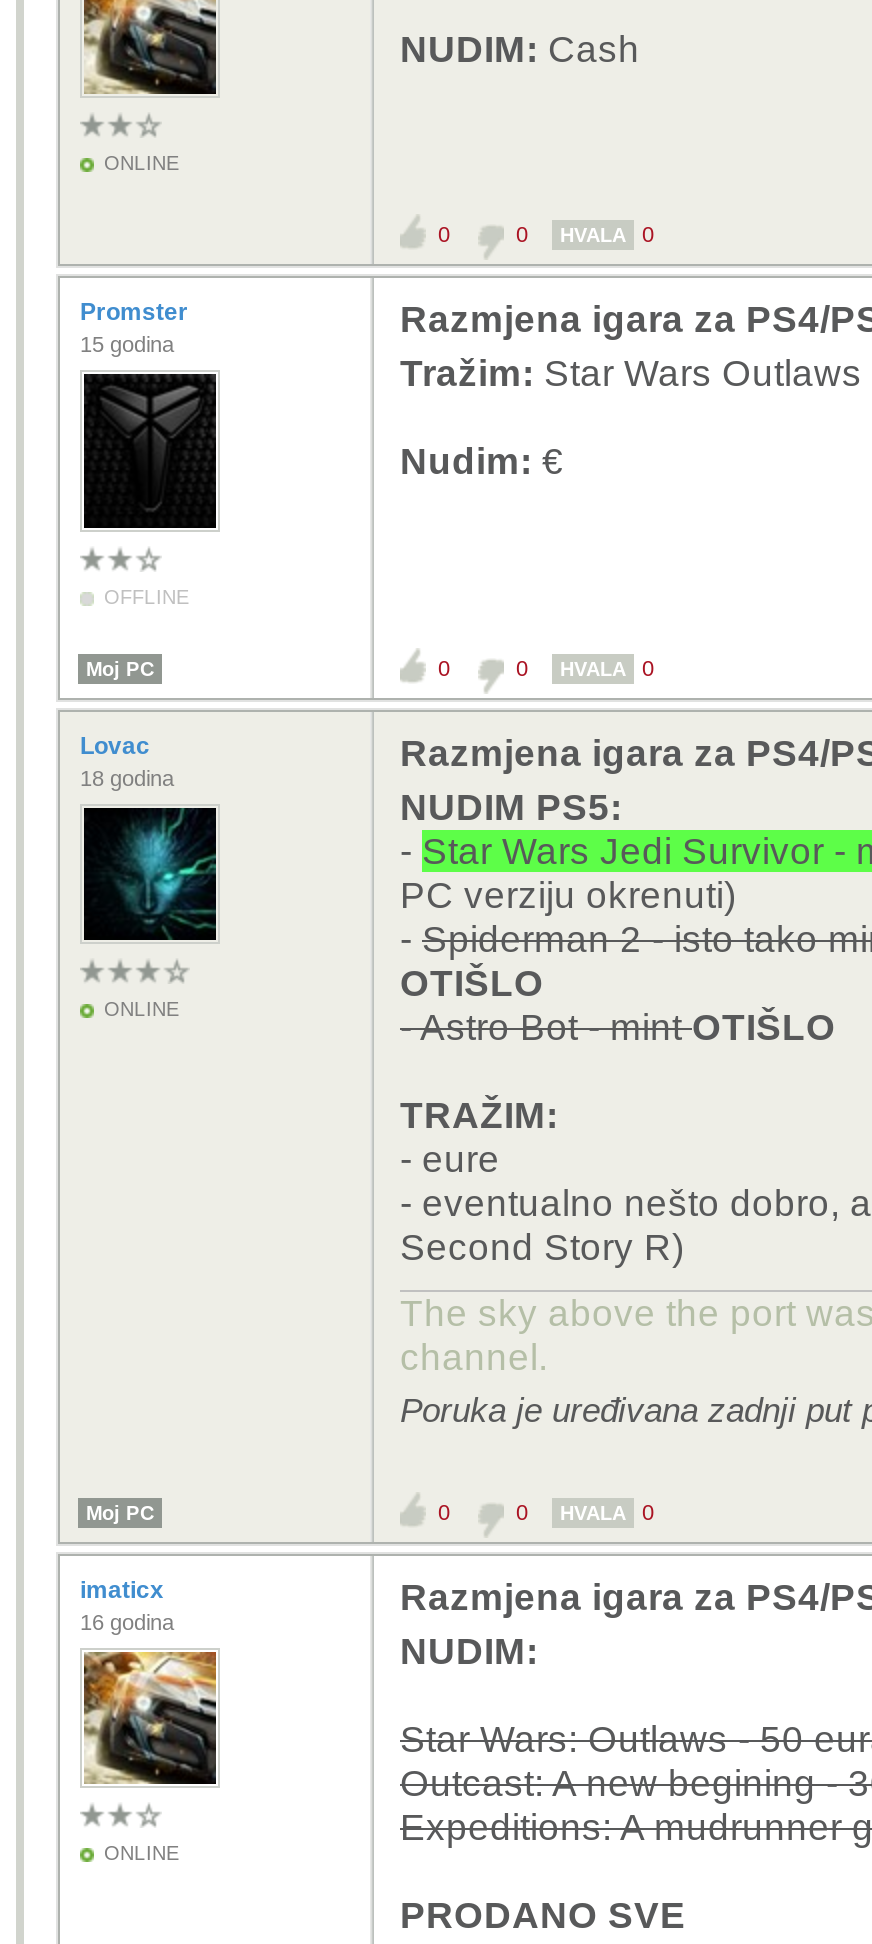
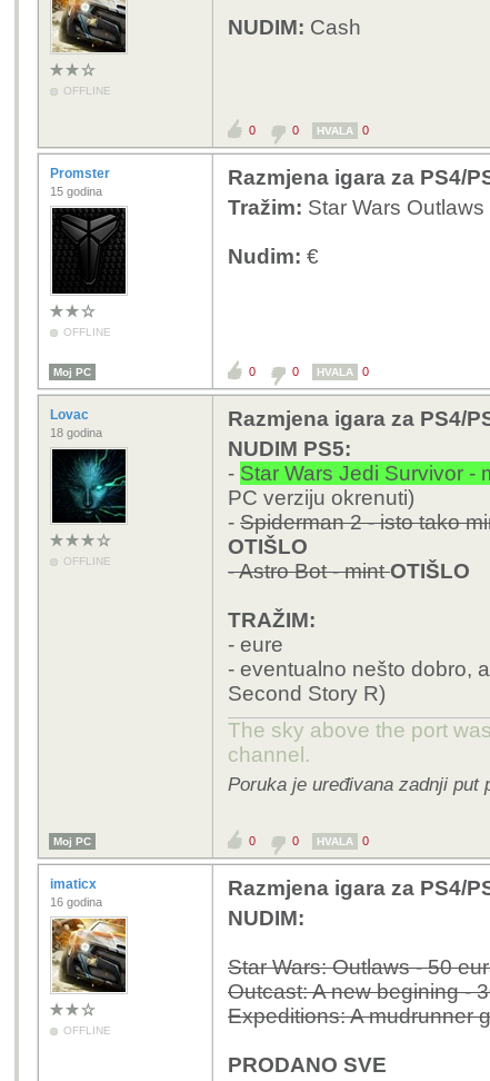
[104,152,180,174] ONLINE -> [63,85,111,97] OFFLINE
[104,998,180,1020] ONLINE -> [63,555,111,567] OFFLINE
[104,1842,180,1864] ONLINE -> [63,1024,111,1037] OFFLINE

